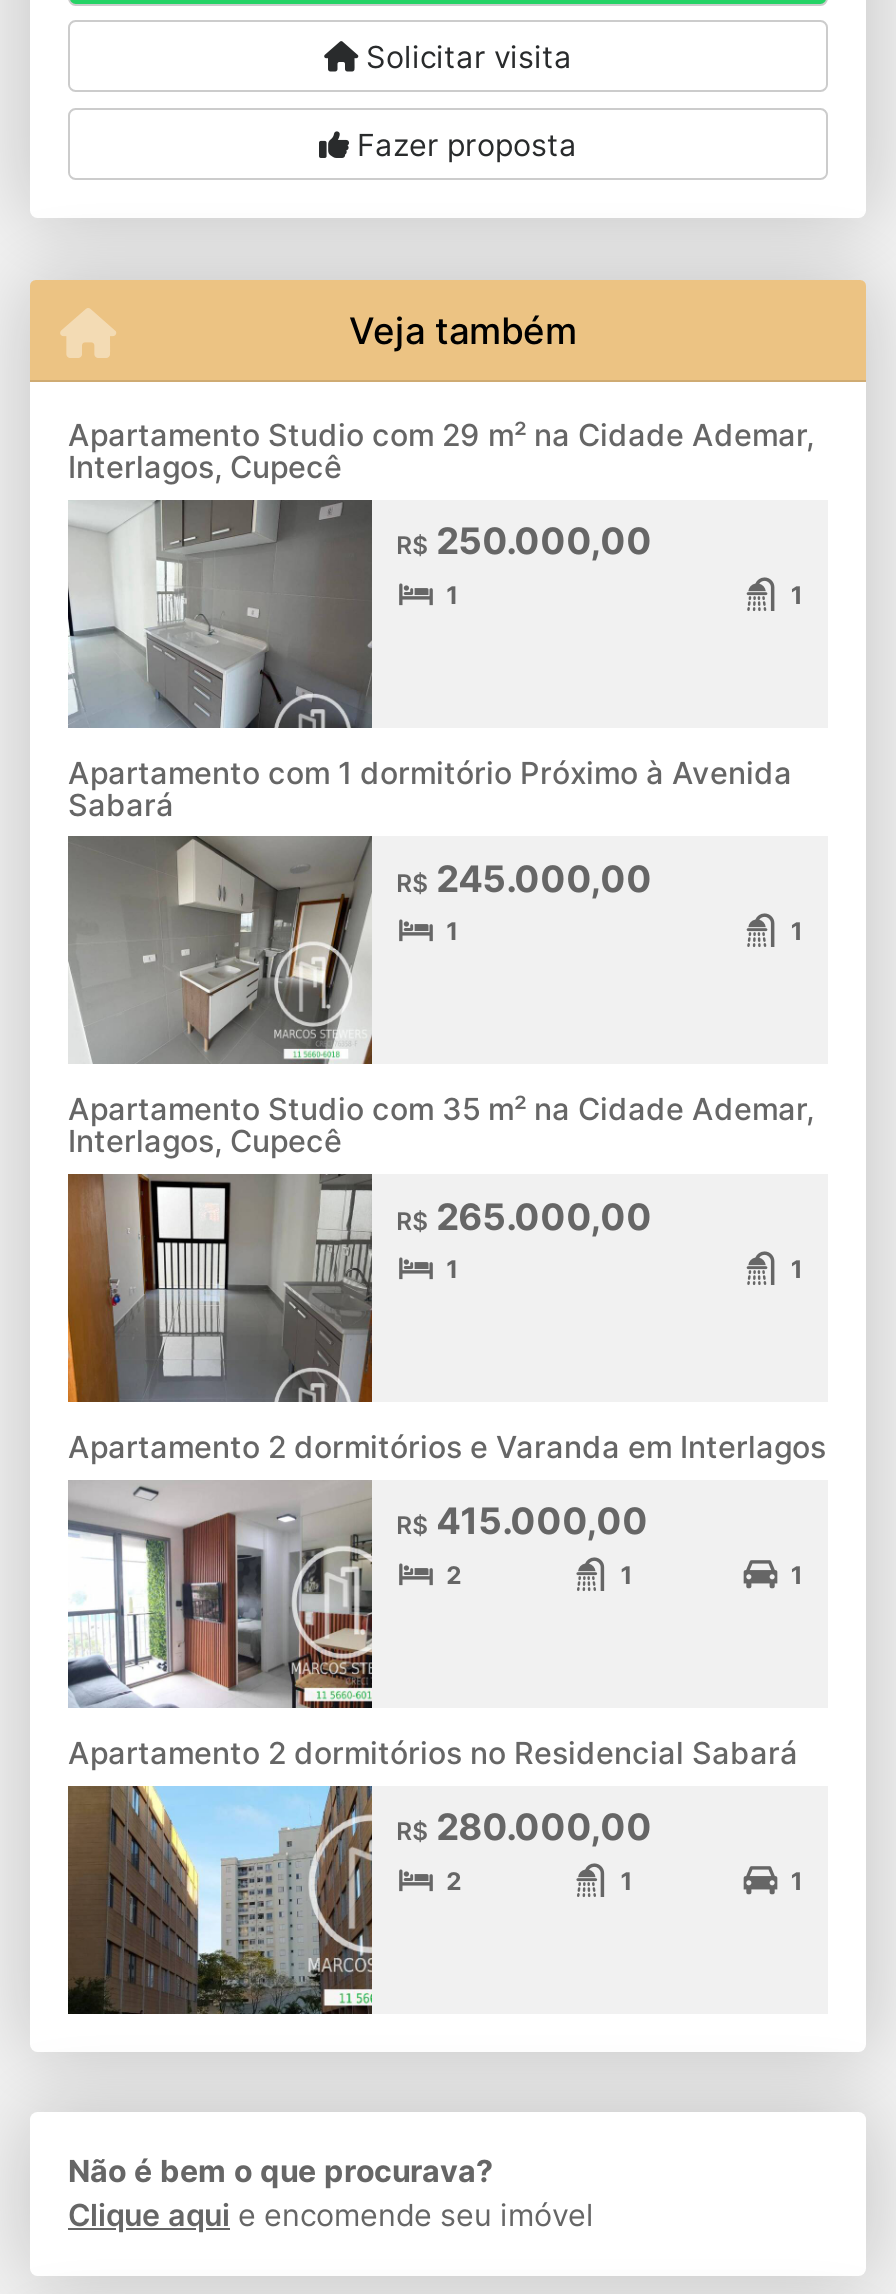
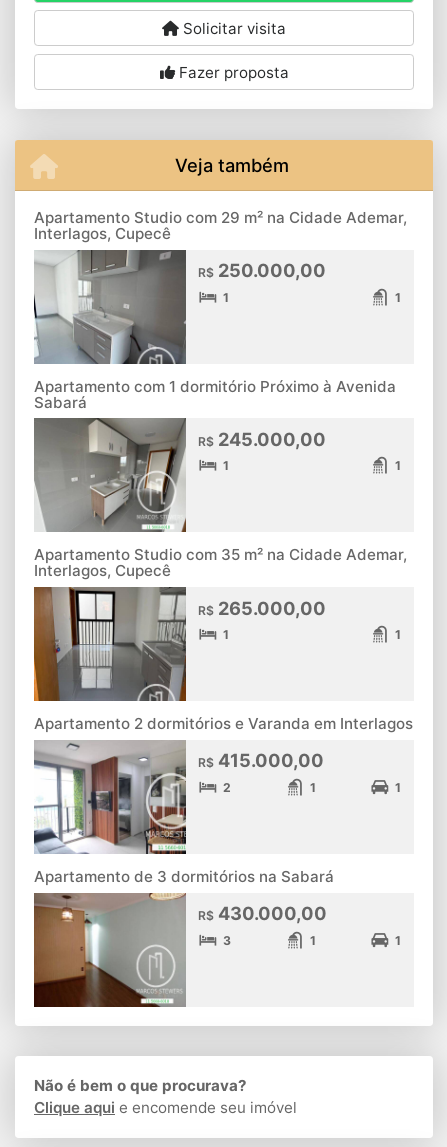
[68,1734,798,1772] Apartamento 2 dormitórios no Residencial Sabará -> [34,867,334,886] Apartamento de 3 dormitórios na Sabará
[68,1788,652,2014] [image] | R$280.000,00 | 2 -> [34,894,327,1007] [image] | R$430.000,00 | 3

